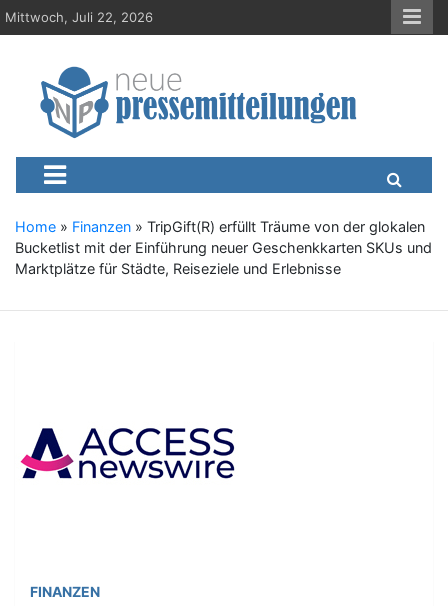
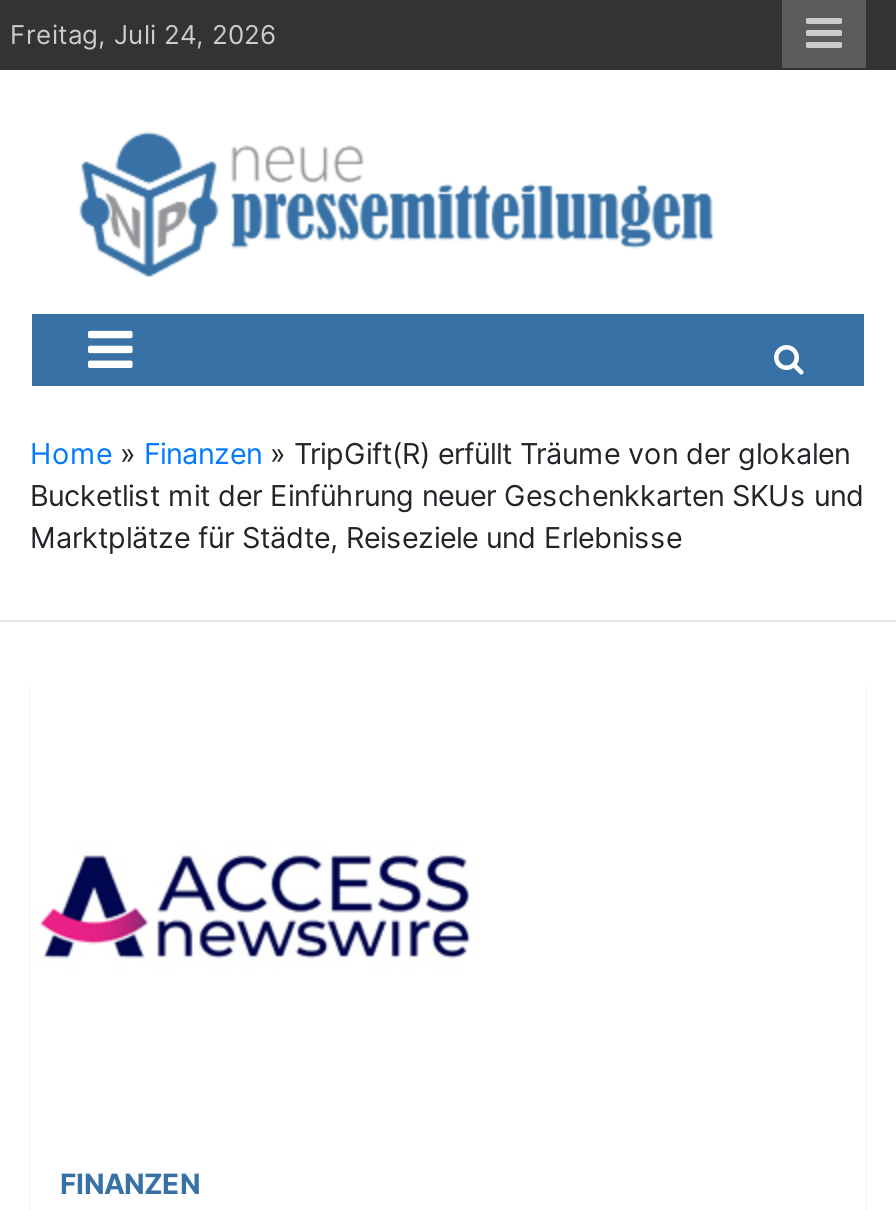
[5,9,153,25] Mittwoch, Juli 22, 2026 -> [10,18,276,50] Freitag, Juli 24, 2026

